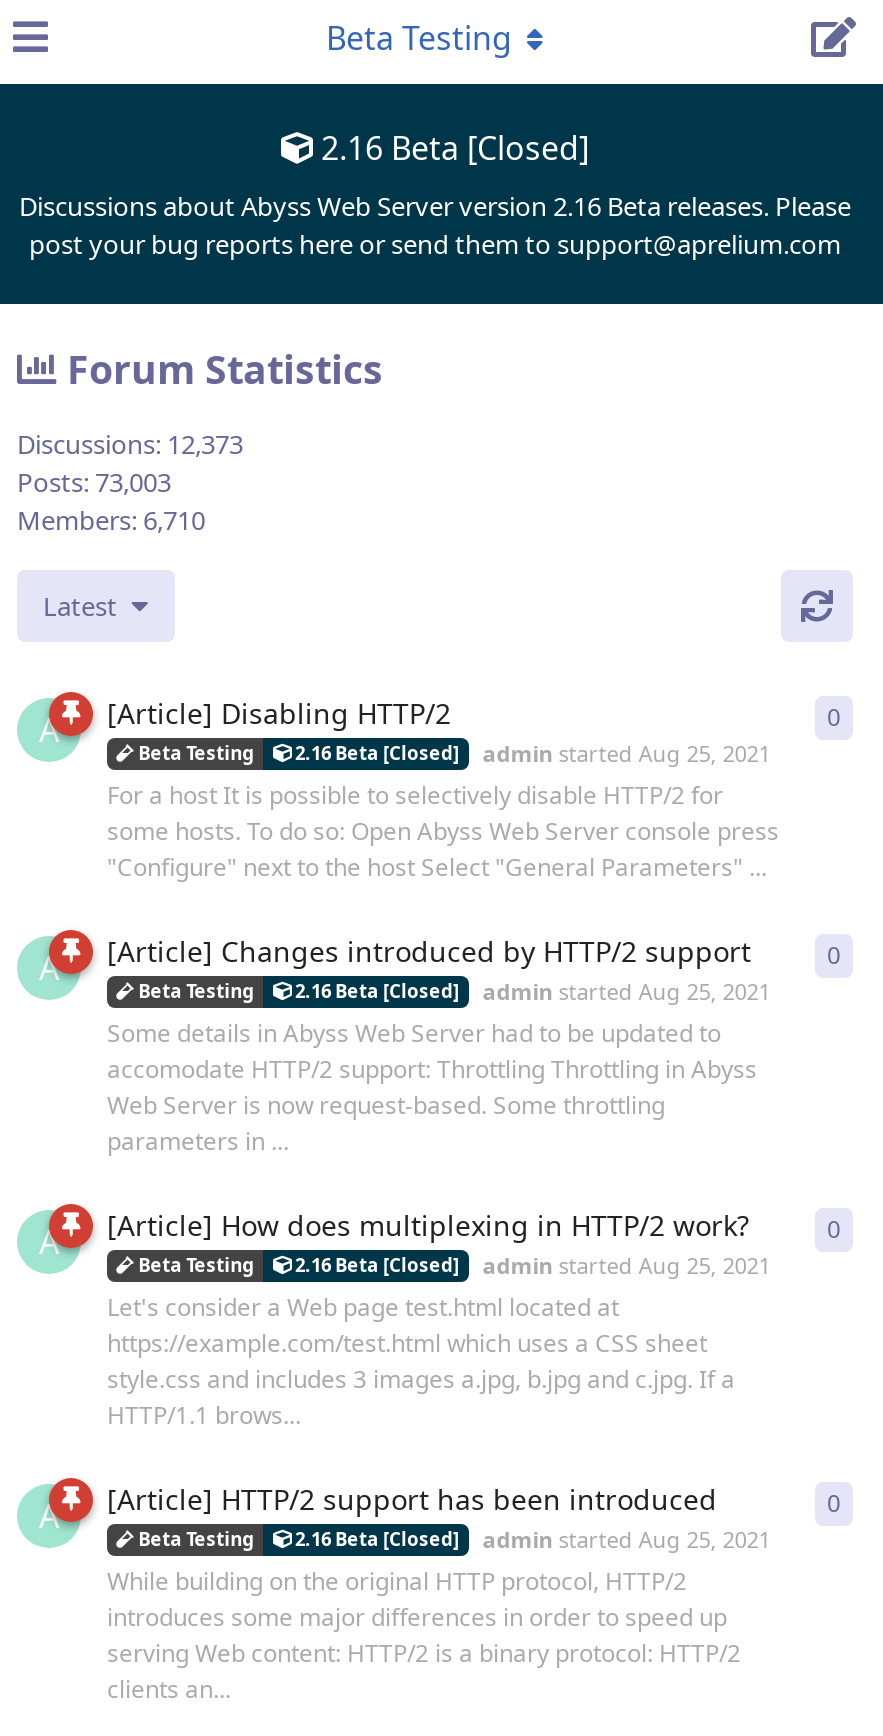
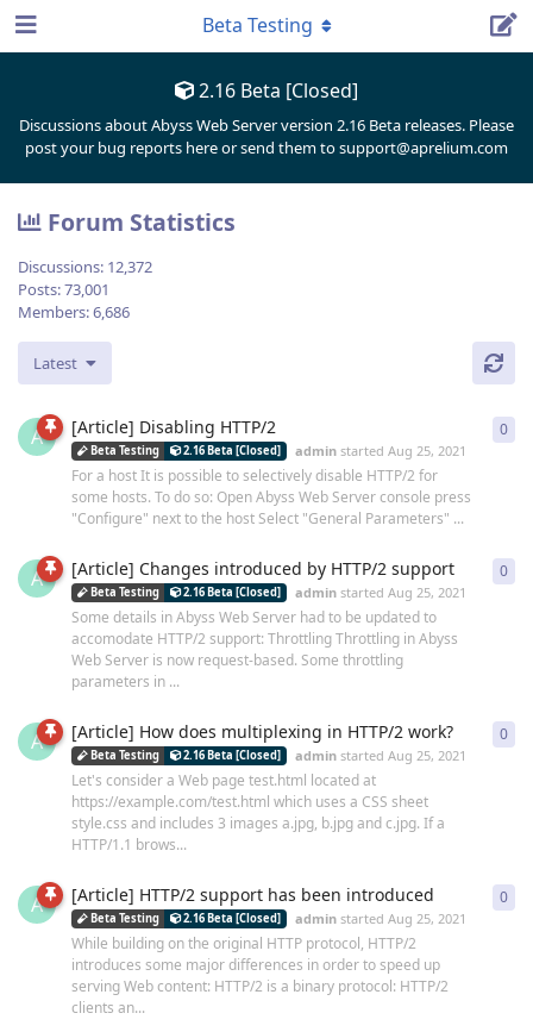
[17,426,243,462] Discussions: 12,373 -> [18,256,152,278] Discussions: 12,372
[17,464,171,500] Posts: 73,003 -> [18,279,109,300] Posts: 73,001
[17,502,205,538] Members: 6,710 -> [18,301,130,323] Members: 6,686

